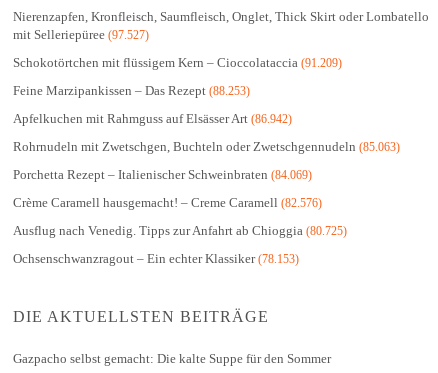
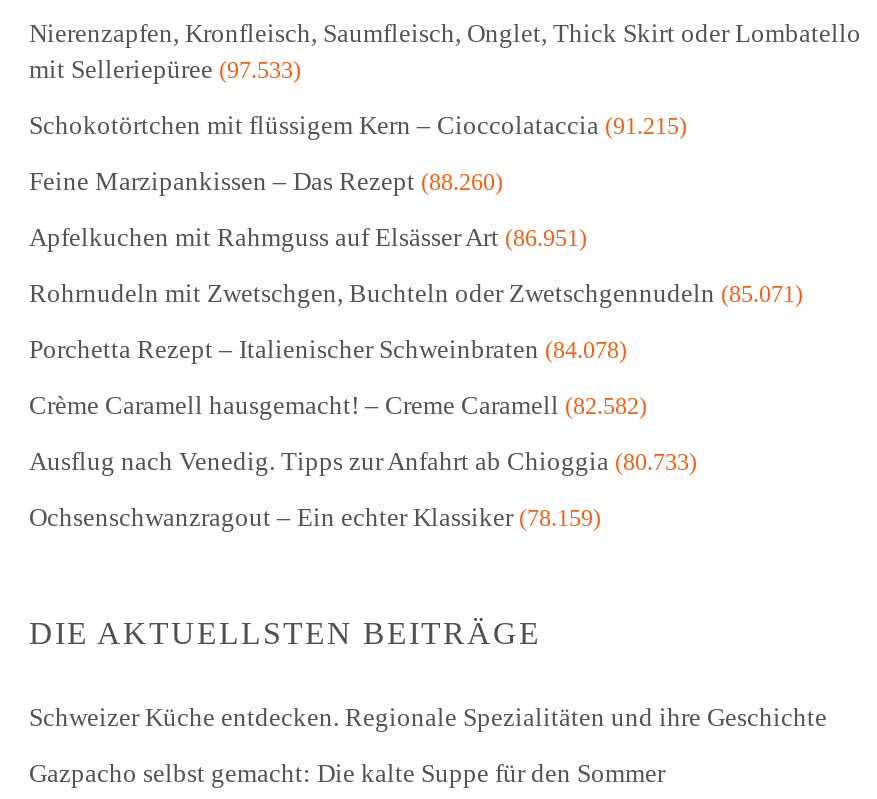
[13,27,149,42] mit Selleriepüree (97.527) -> [29,54,301,84] mit Selleriepüree (97.533)
[13,55,342,70] Schokotörtchen mit flüssigem Kern – Cioccolataccia (91.209) -> [29,110,687,140] Schokotörtchen mit flüssigem Kern – Cioccolataccia (91.215)
[13,83,250,98] Feine Marzipankissen – Das Rezept (88.253) -> [29,166,503,196] Feine Marzipankissen – Das Rezept (88.260)
[13,111,292,126] Apfelkuchen mit Rahmguss auf Elsässer Art (86.942) -> [29,222,587,252] Apfelkuchen mit Rahmguss auf Elsässer Art (86.951)
[13,139,400,154] Rohrnudeln mit Zwetschgen, Buchteln oder Zwetschgennudeln (85.063) -> [29,278,803,308] Rohrnudeln mit Zwetschgen, Buchteln oder Zwetschgennudeln (85.071)
[13,167,312,182] Porchetta Rezept – Italienischer Schweinbraten (84.069) -> [29,334,627,364] Porchetta Rezept – Italienischer Schweinbraten (84.078)
[13,195,322,210] Crème Caramell hausgemacht! – Creme Caramell (82.576) -> [29,390,647,420] Crème Caramell hausgemacht! – Creme Caramell (82.582)
[13,223,347,238] Ausflug nach Venedig. Tipps zur Anfahrt ab Chioggia (80.725) -> [29,446,697,476] Ausflug nach Venedig. Tipps zur Anfahrt ab Chioggia (80.733)
[13,251,299,266] Ochsenschwanzragout – Ein echter Klassiker (78.153) -> [29,502,601,532] Ochsenschwanzragout – Ein echter Klassiker (78.159)
none -> [29,702,827,732] Schweizer Küche entdecken. Regionale Spezialitäten und ihre Geschichte

